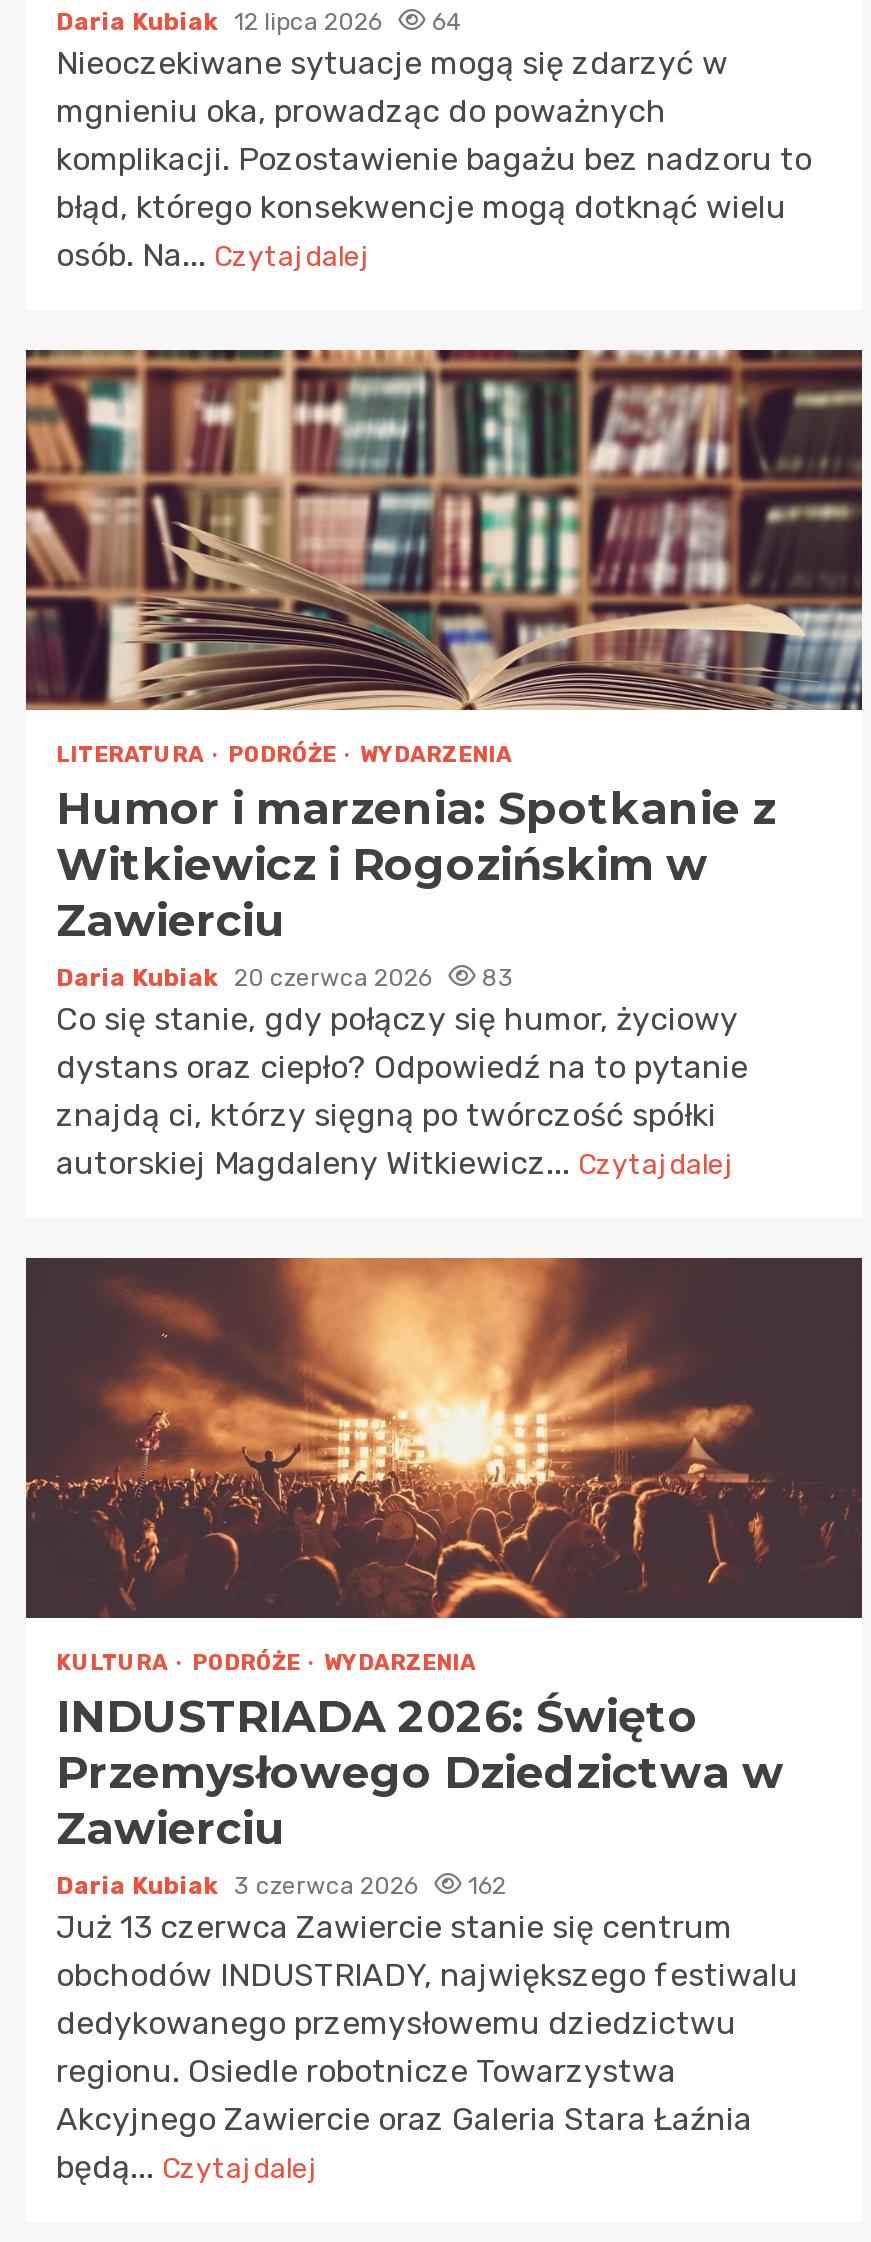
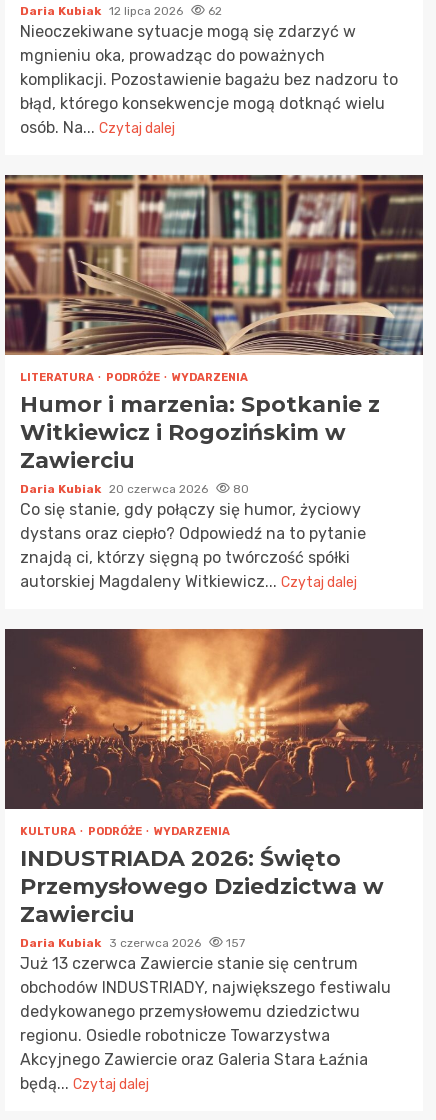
[56,8,462,36] Daria Kubiak 12 lipca 2026 64 -> [20,4,222,18] Daria Kubiak 12 lipca 2026 62
[56,964,514,992] Daria Kubiak 20 czerwca 2026 83 -> [20,482,249,496] Daria Kubiak 20 czerwca 2026 80
[56,1872,506,1900] Daria Kubiak 3 czerwca 2026 162 -> [20,936,245,950] Daria Kubiak 3 czerwca 2026 157

